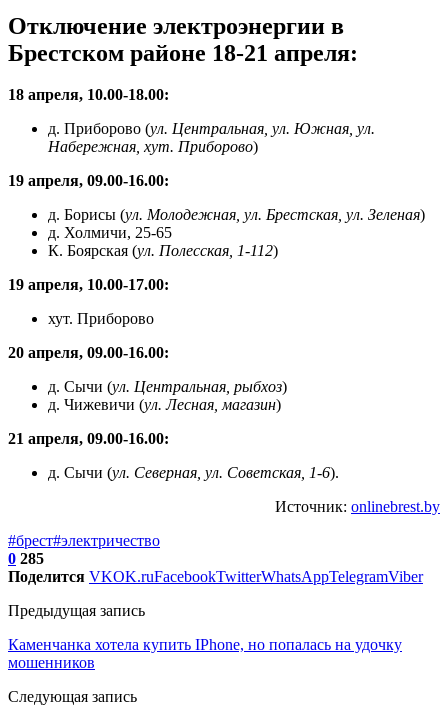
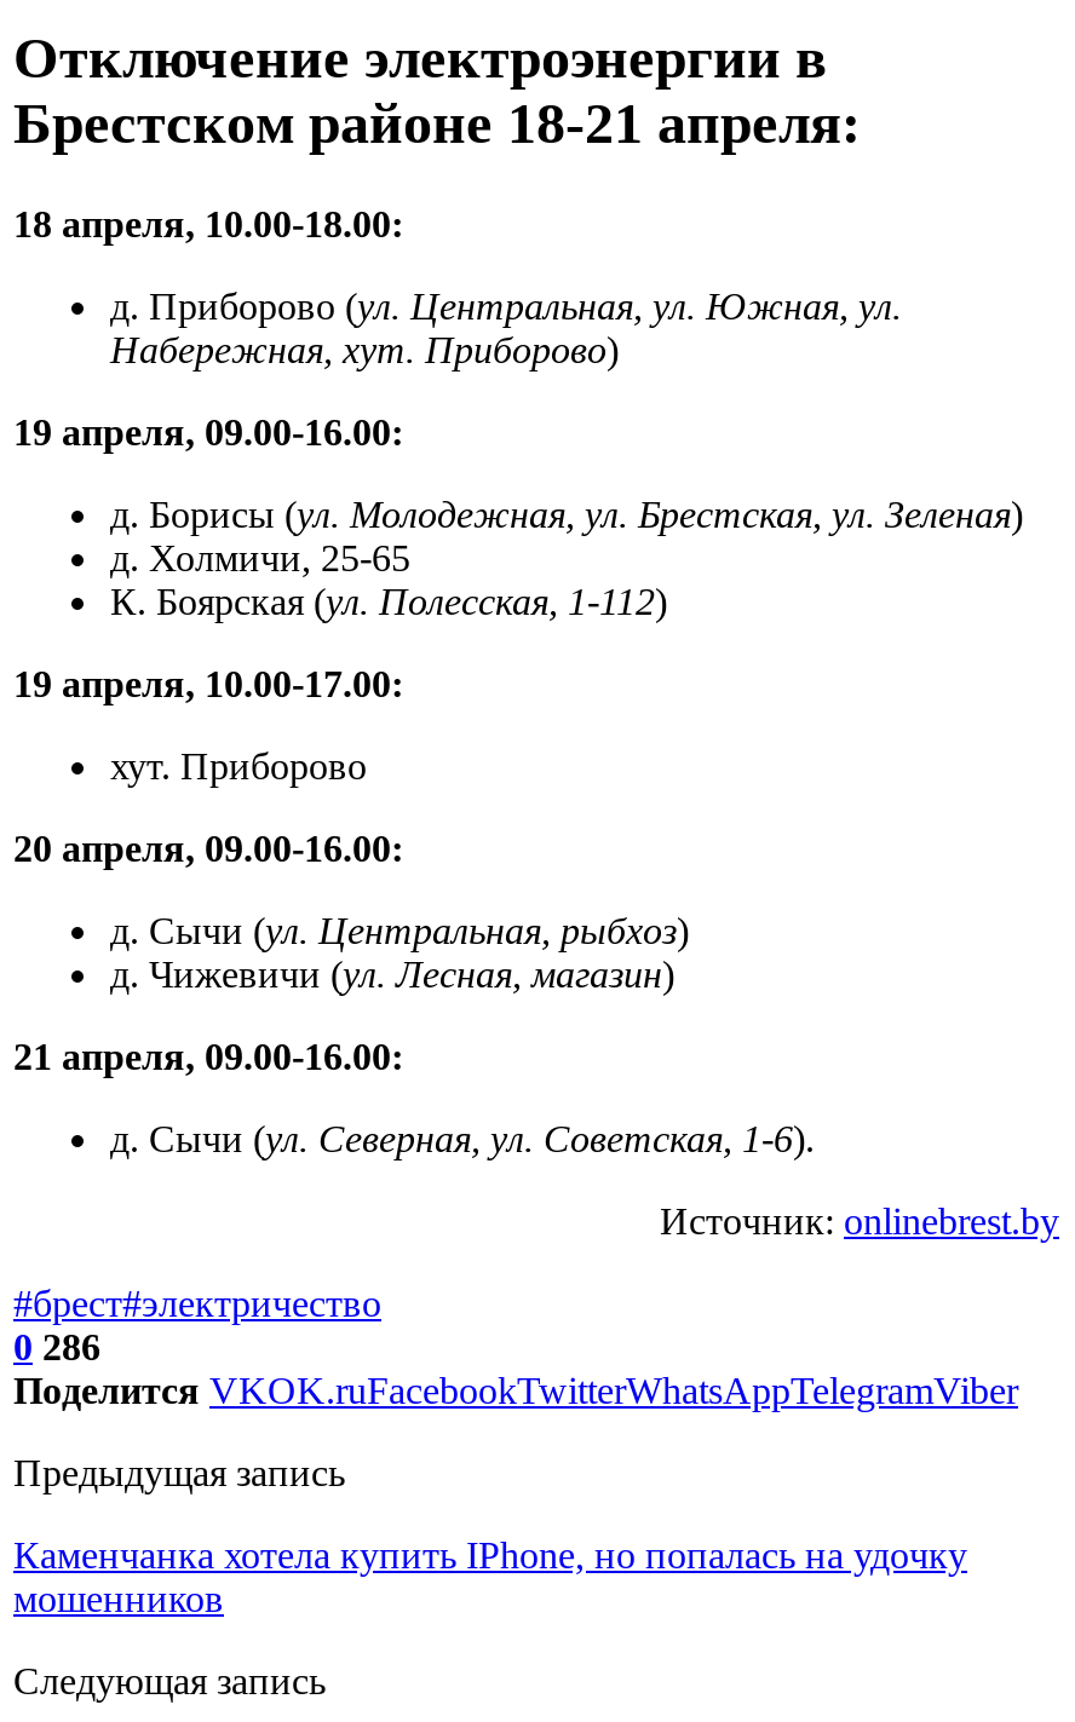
[8,550,44,567] 0 285 -> [13,1327,100,1368] 0 286

